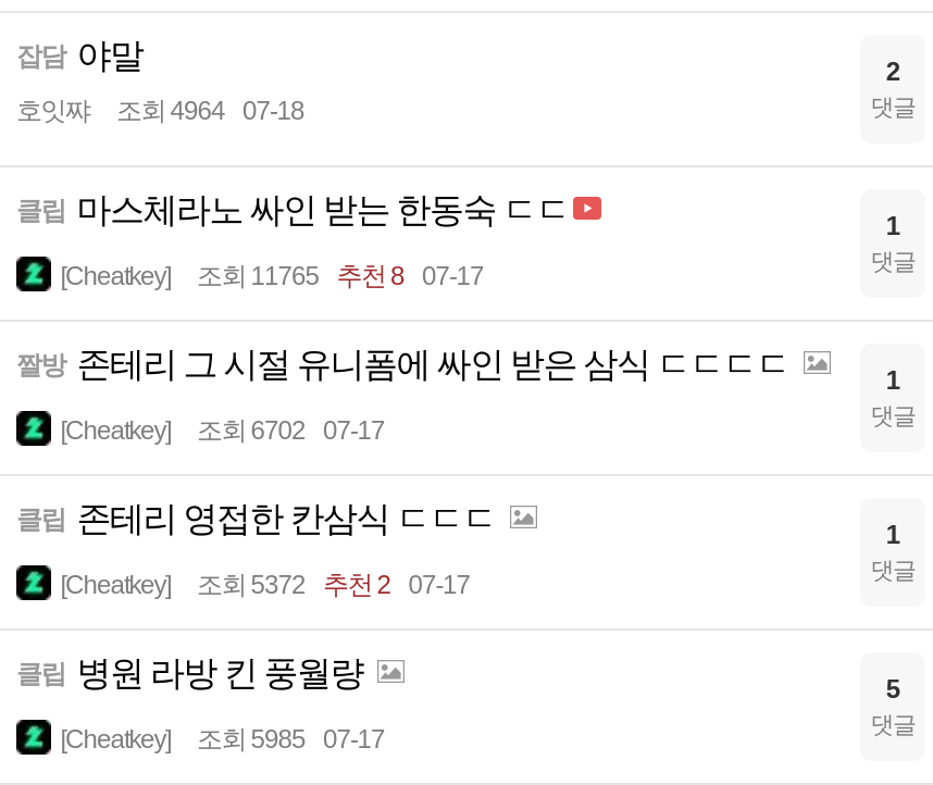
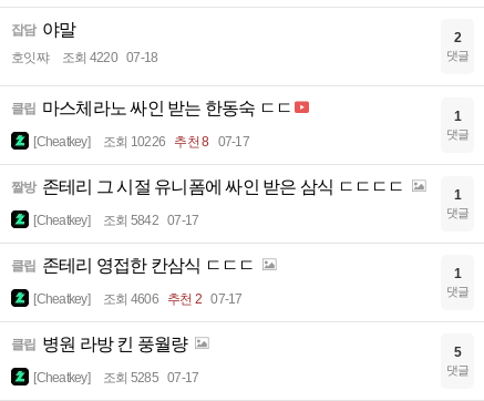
[116,96,304,126] 조회 4964 07-18 -> [62,50,157,65] 조회 4220 07-18
[60,261,483,291] [Cheatkey] 조회 11765 추천 8 07-17 -> [33,134,249,150] [Cheatkey] 조회 10226 추천 8 07-17
[60,415,384,446] [Cheatkey] 조회 6702 07-17 -> [33,213,198,228] [Cheatkey] 조회 5842 07-17
[60,570,470,600] [Cheatkey] 조회 5372 추천 2 07-17 -> [33,291,242,307] [Cheatkey] 조회 4606 추천 2 07-17
[60,724,384,755] [Cheatkey] 조회 5985 07-17 -> [33,370,198,385] [Cheatkey] 조회 5285 07-17

